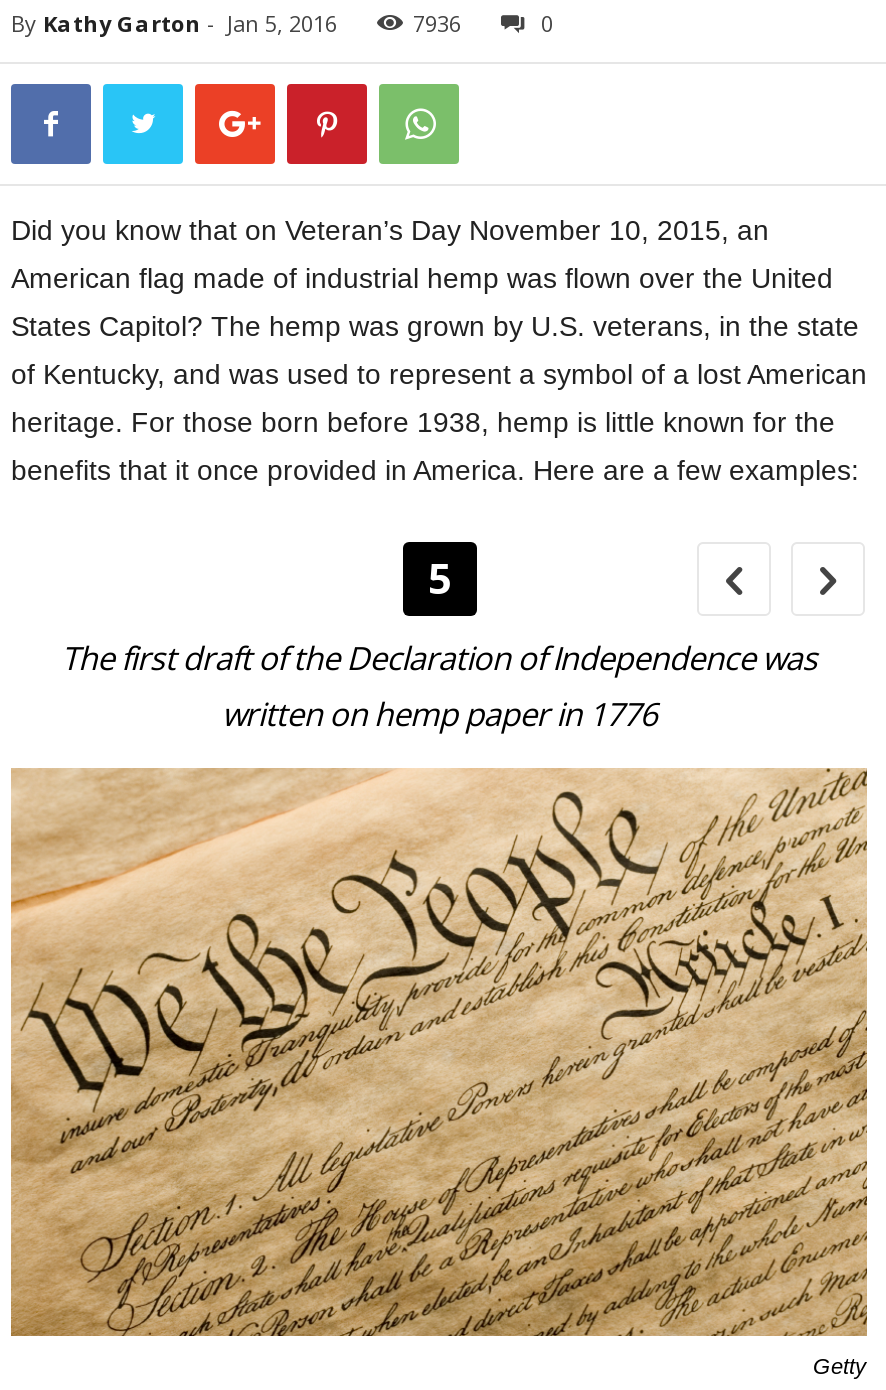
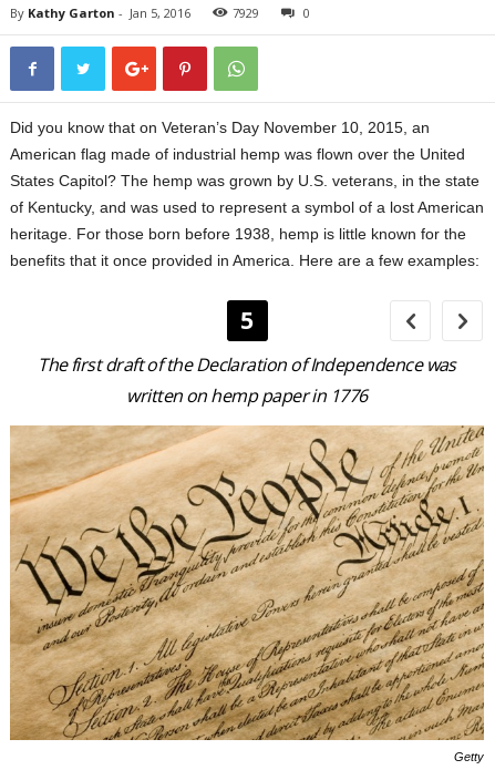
[413,8,461,38] 7936 -> [233,4,259,21] 7929

